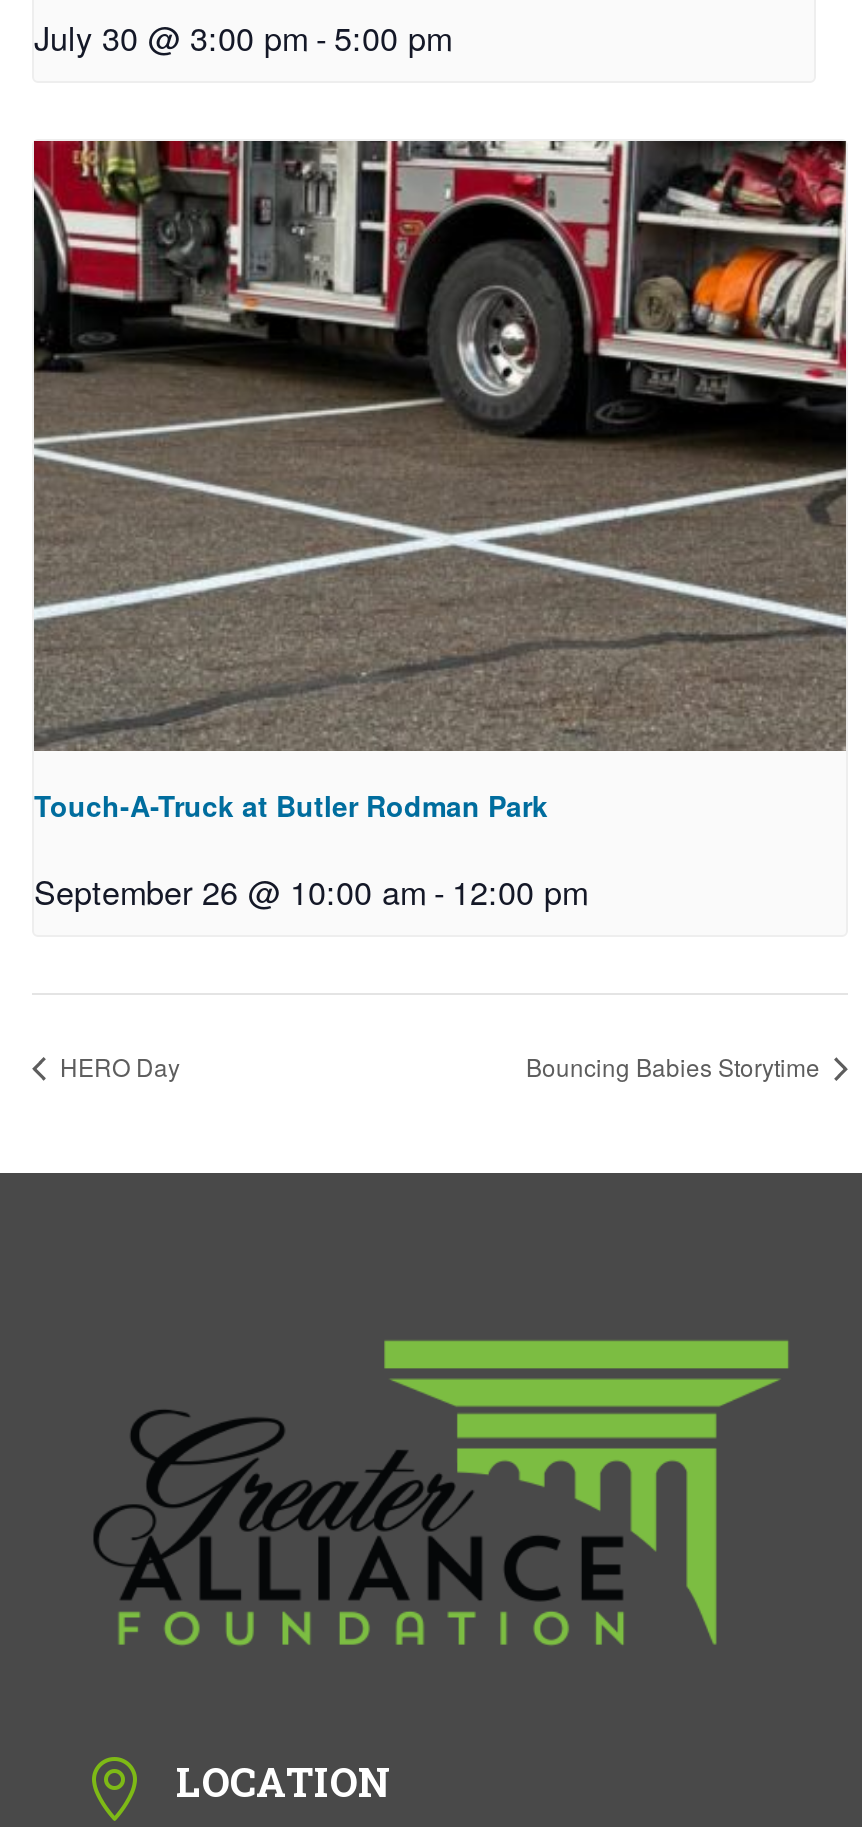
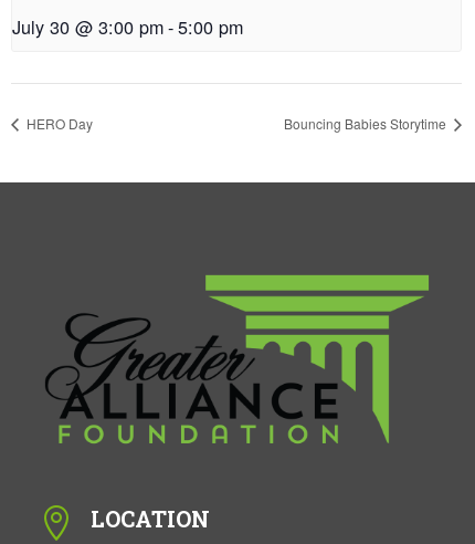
[32,138,848,915] [image] | Touch-A-Truck at Butler Rodman Park | September 26 @ 10:00 am - 12:00 pm -> none

